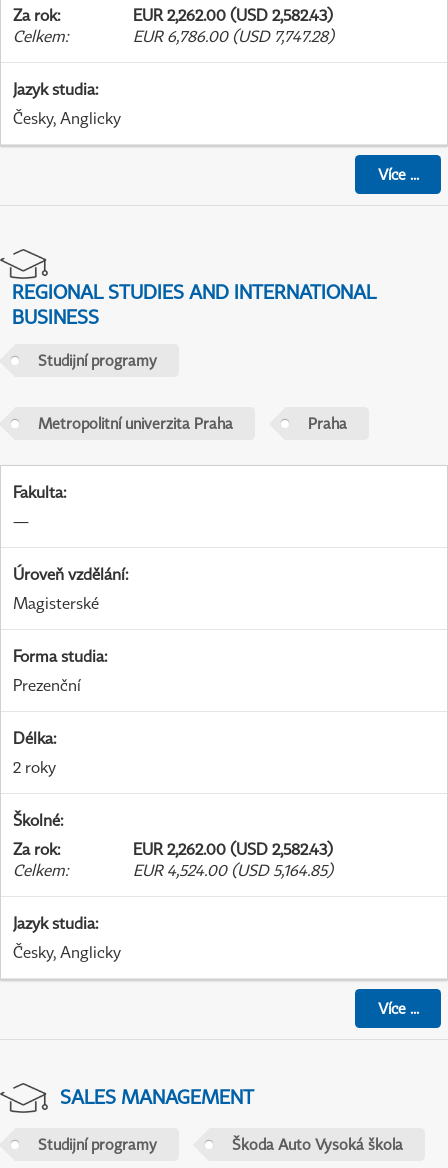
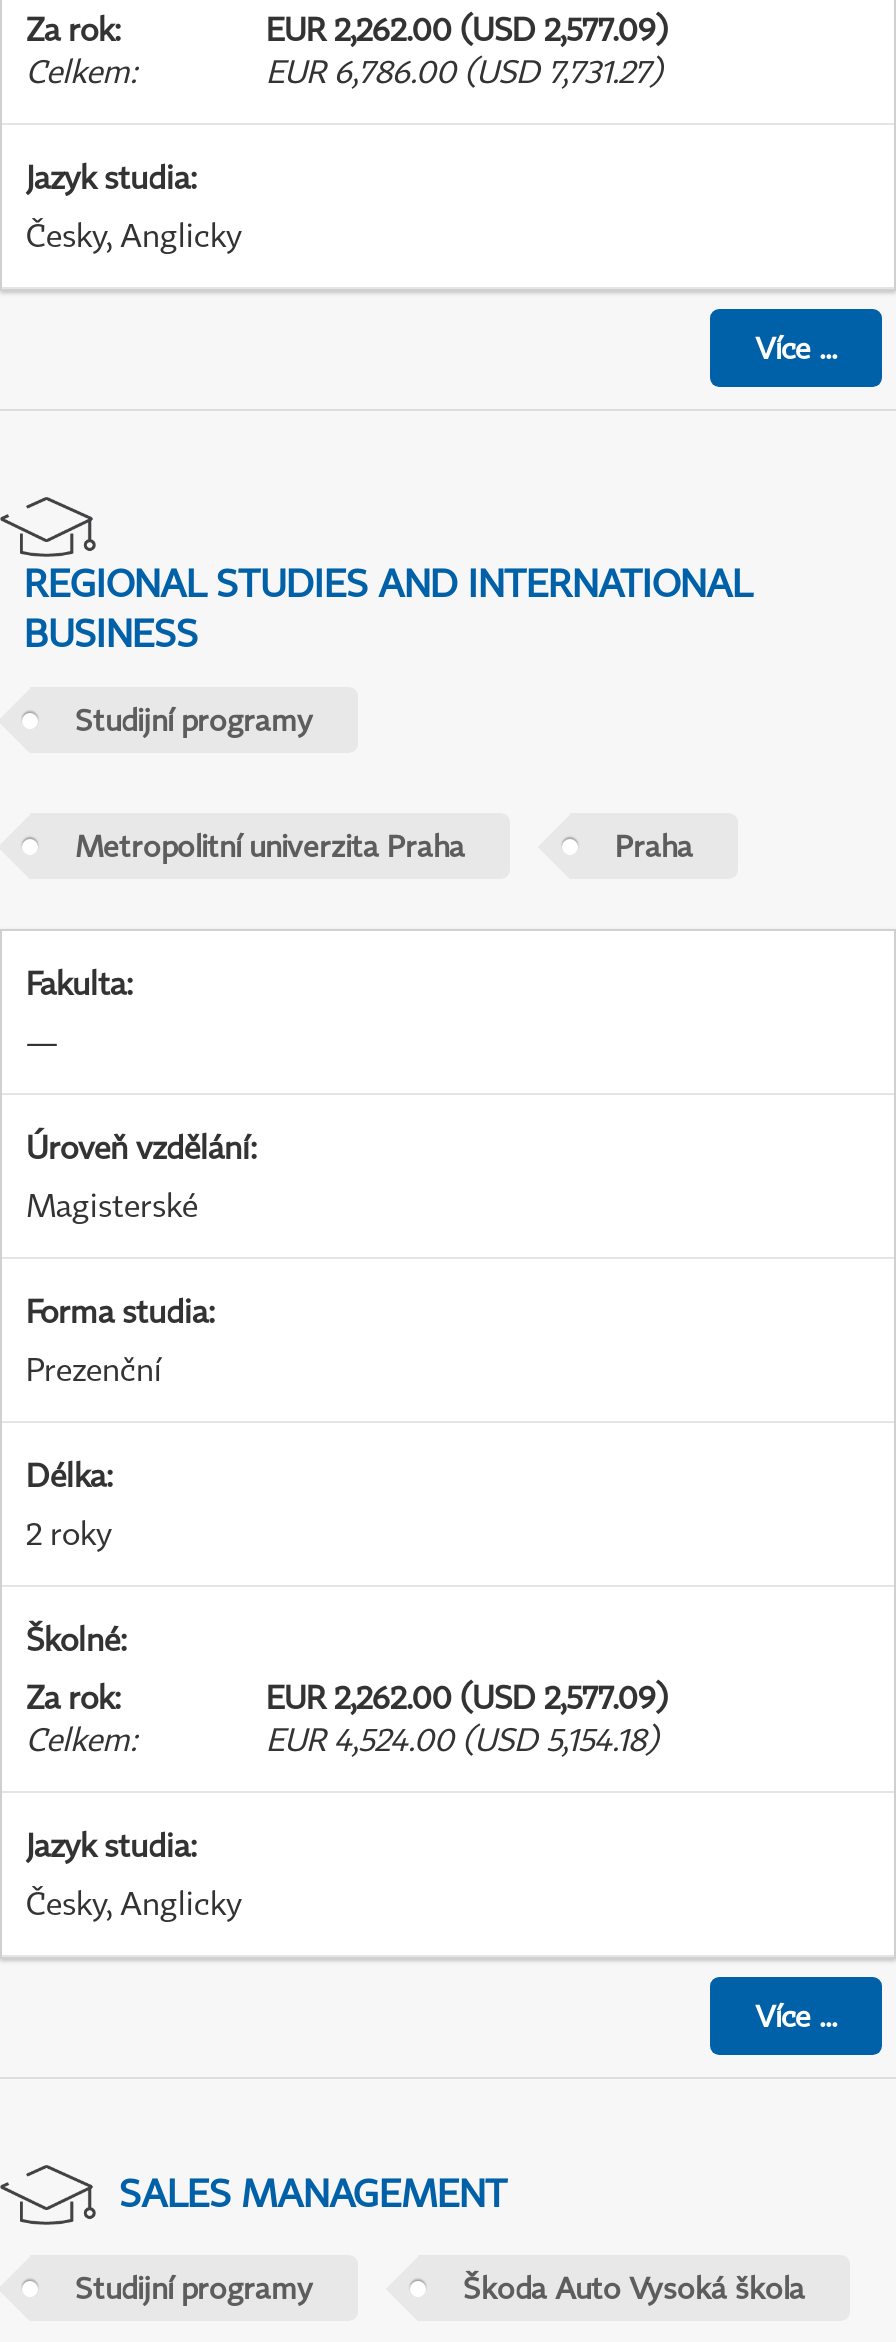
[133,5,333,25] EUR 2,262.00 (USD 2,582.43) -> [266,9,668,49] EUR 2,262.00 (USD 2,577.09)
[133,26,334,46] EUR 6,786.00 (USD 7,747.28) -> [266,51,662,91] EUR 6,786.00 (USD 7,731.27)
[133,839,333,859] EUR 2,262.00 (USD 2,582.43) -> [266,1677,668,1717] EUR 2,262.00 (USD 2,577.09)
[133,860,333,880] EUR 4,524.00 (USD 5,164.85) -> [266,1719,658,1759] EUR 4,524.00 (USD 5,154.18)

